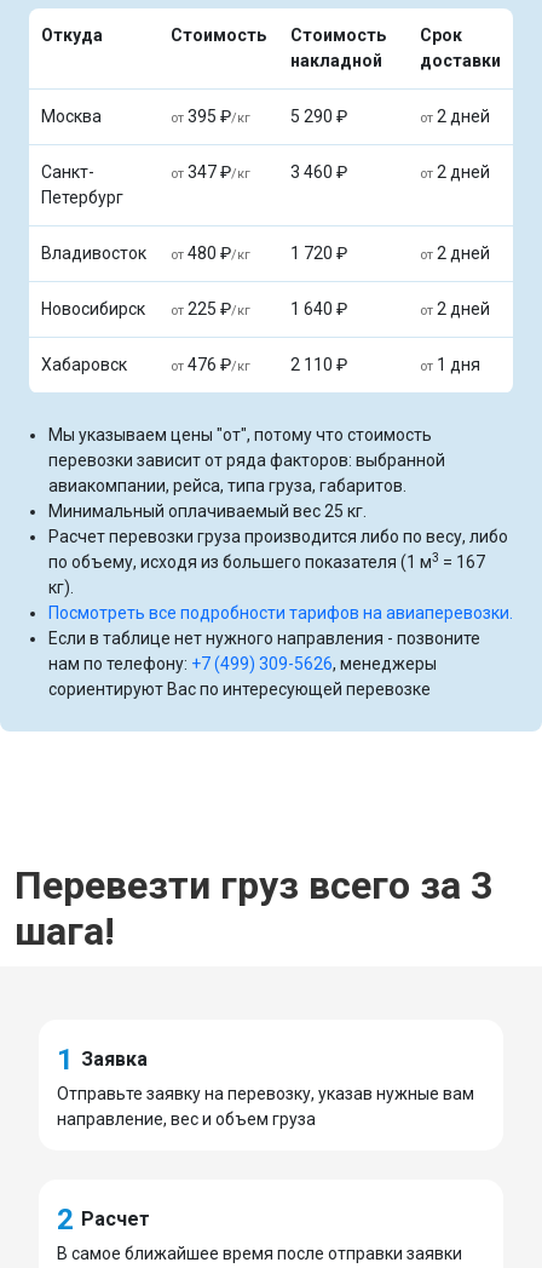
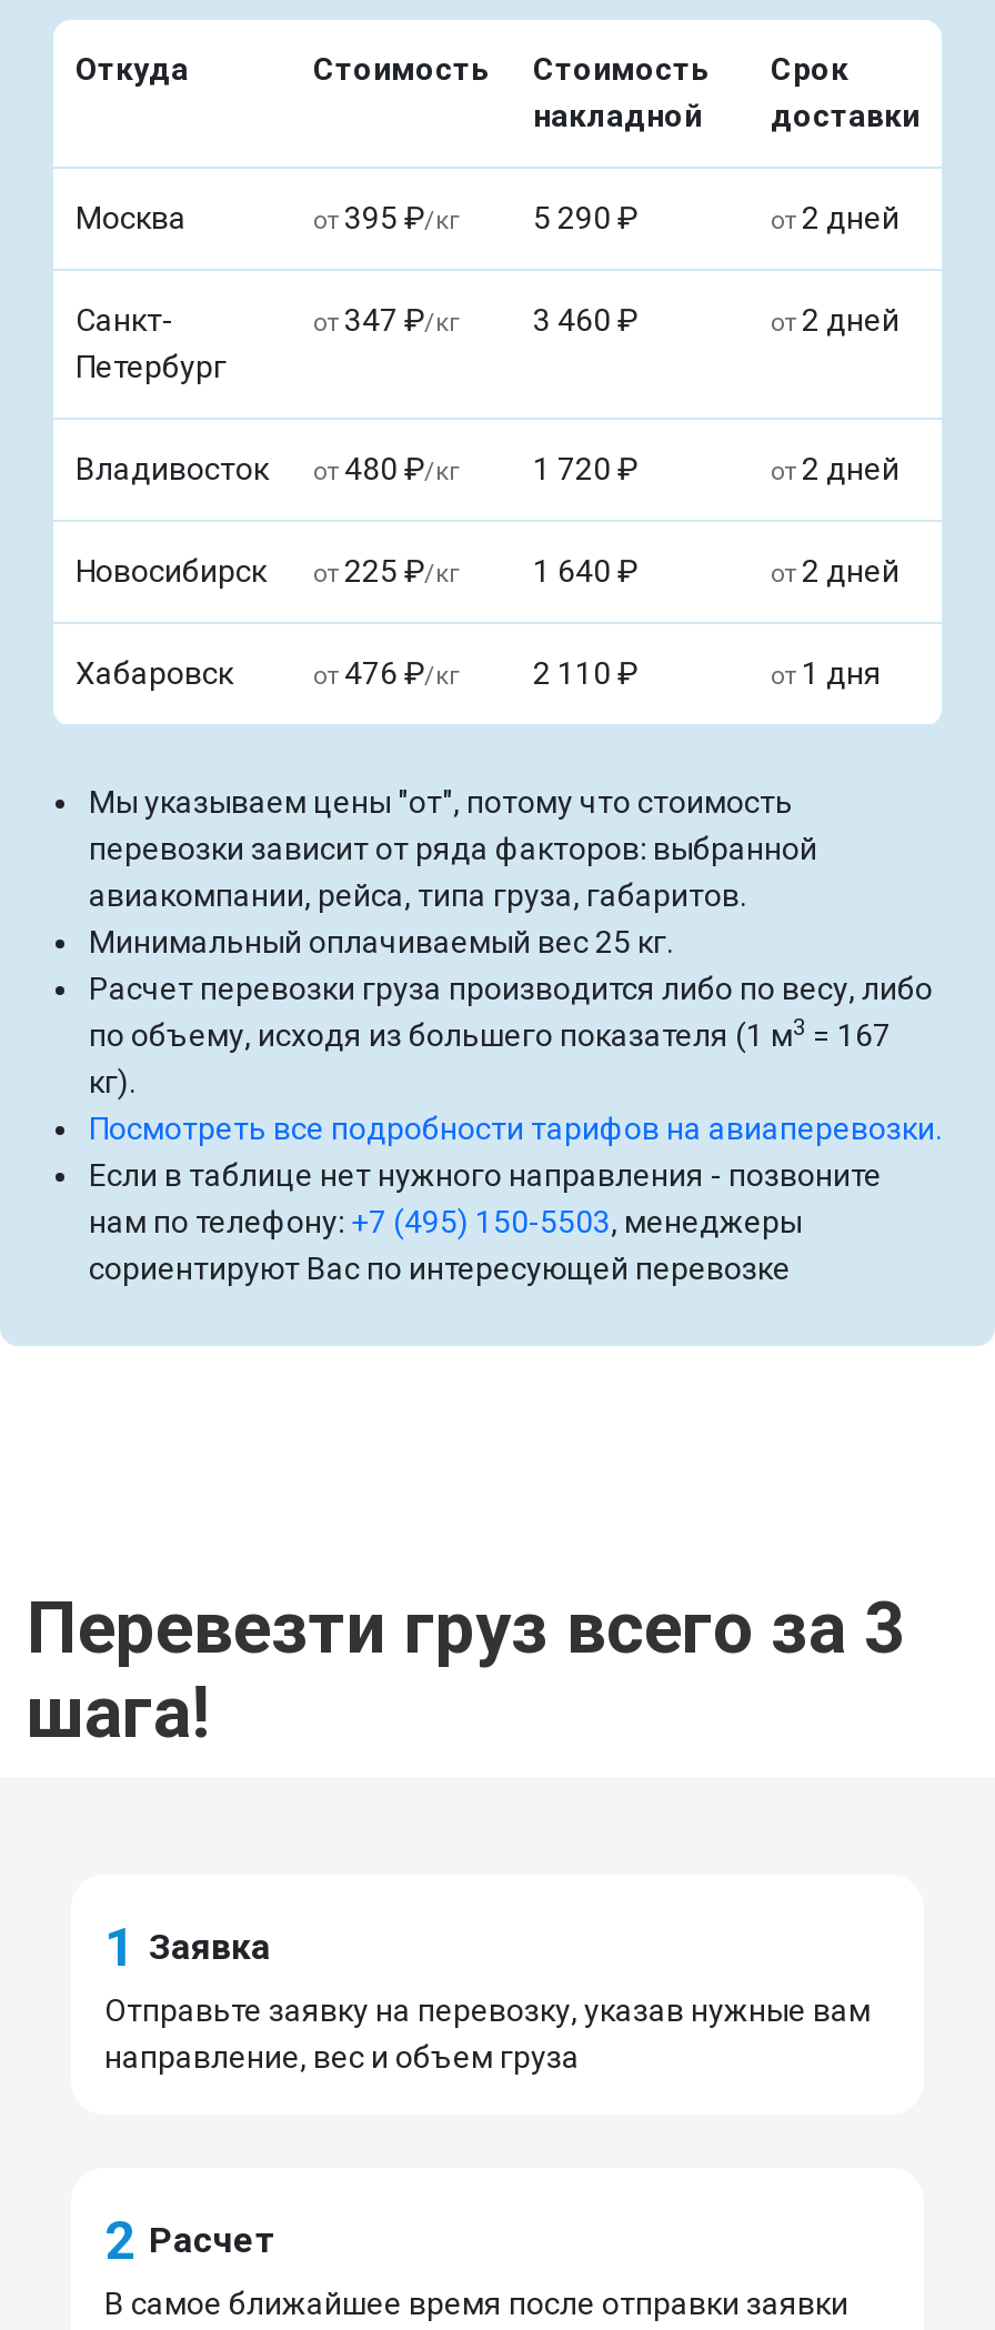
[48,654,437,674] нам по телефону: +7 (499) 309-5626, менеджеры -> [89,1205,802,1240] нам по телефону: +7 (495) 150-5503, менеджеры

